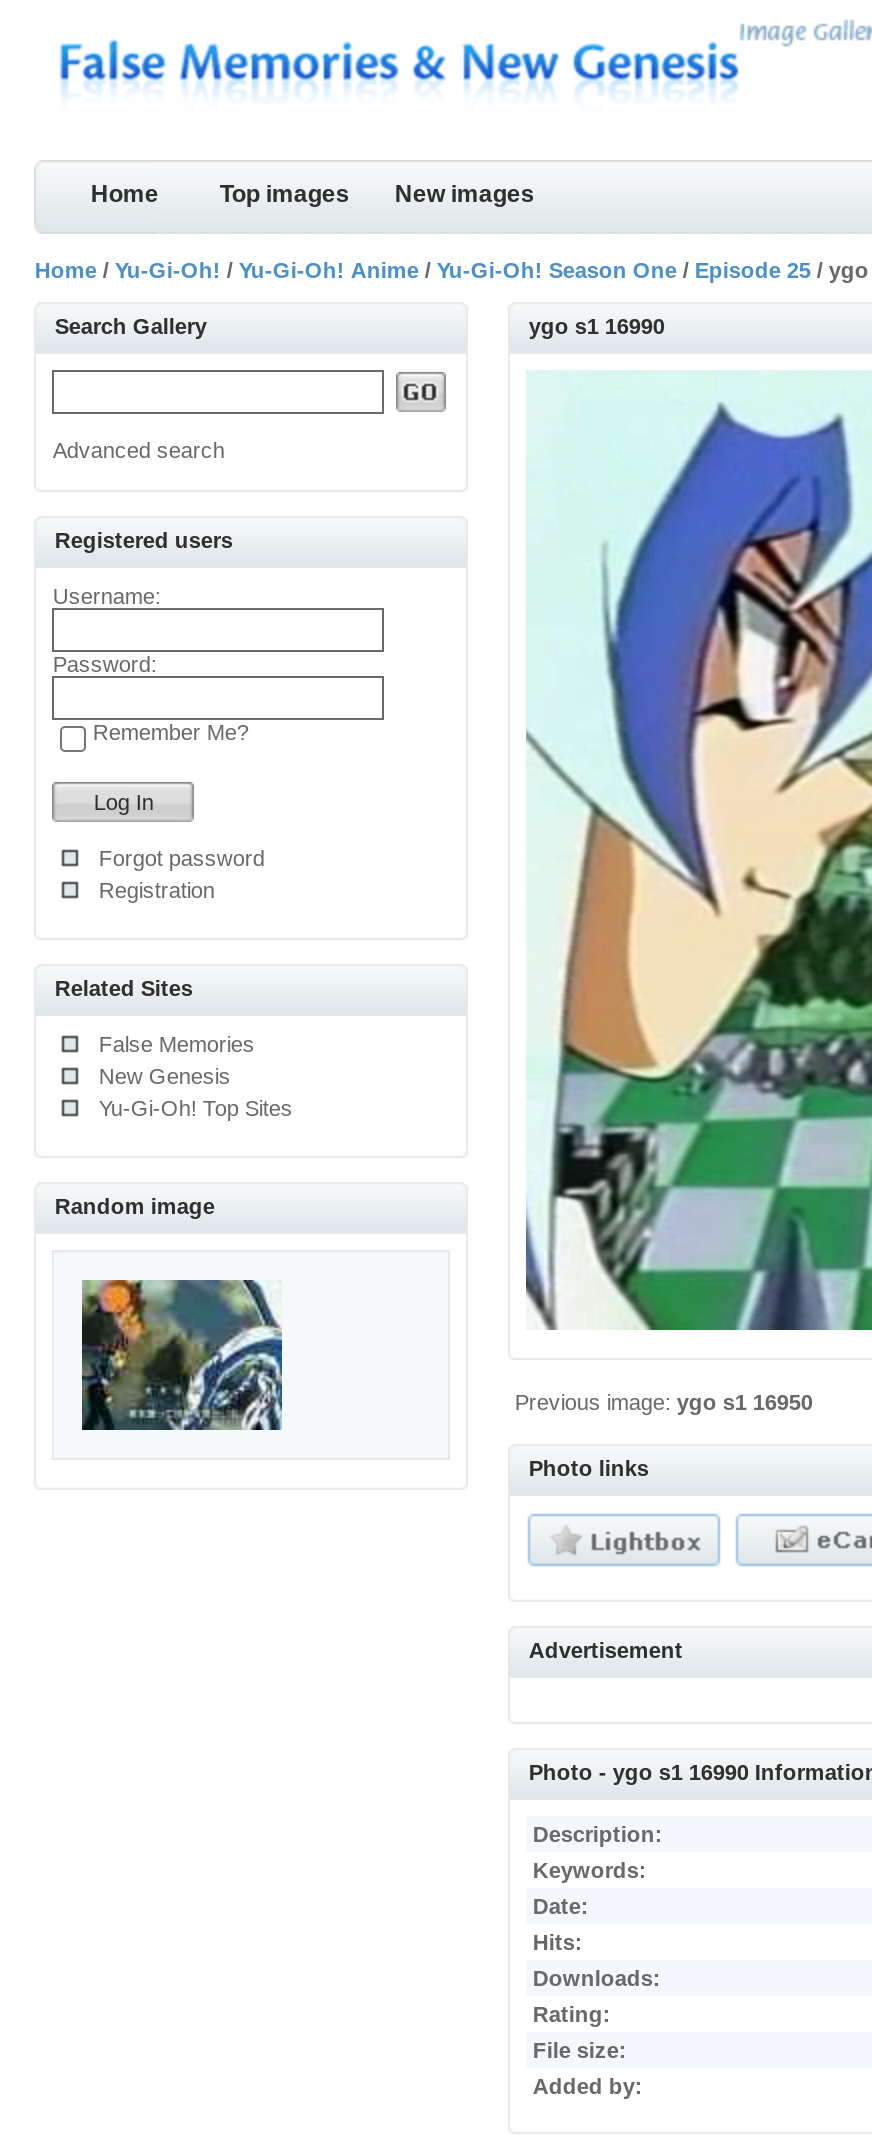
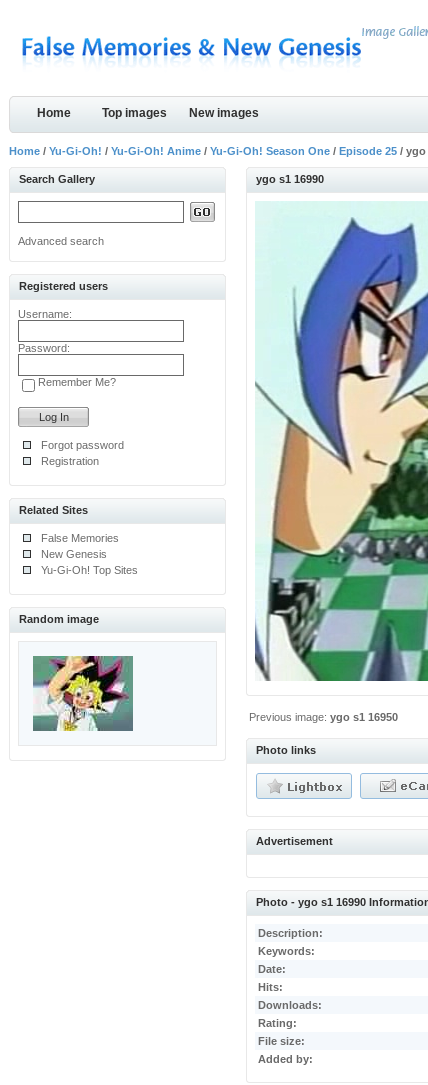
[80,1278,282,1432] [image] -> [32,655,134,732] [image]

